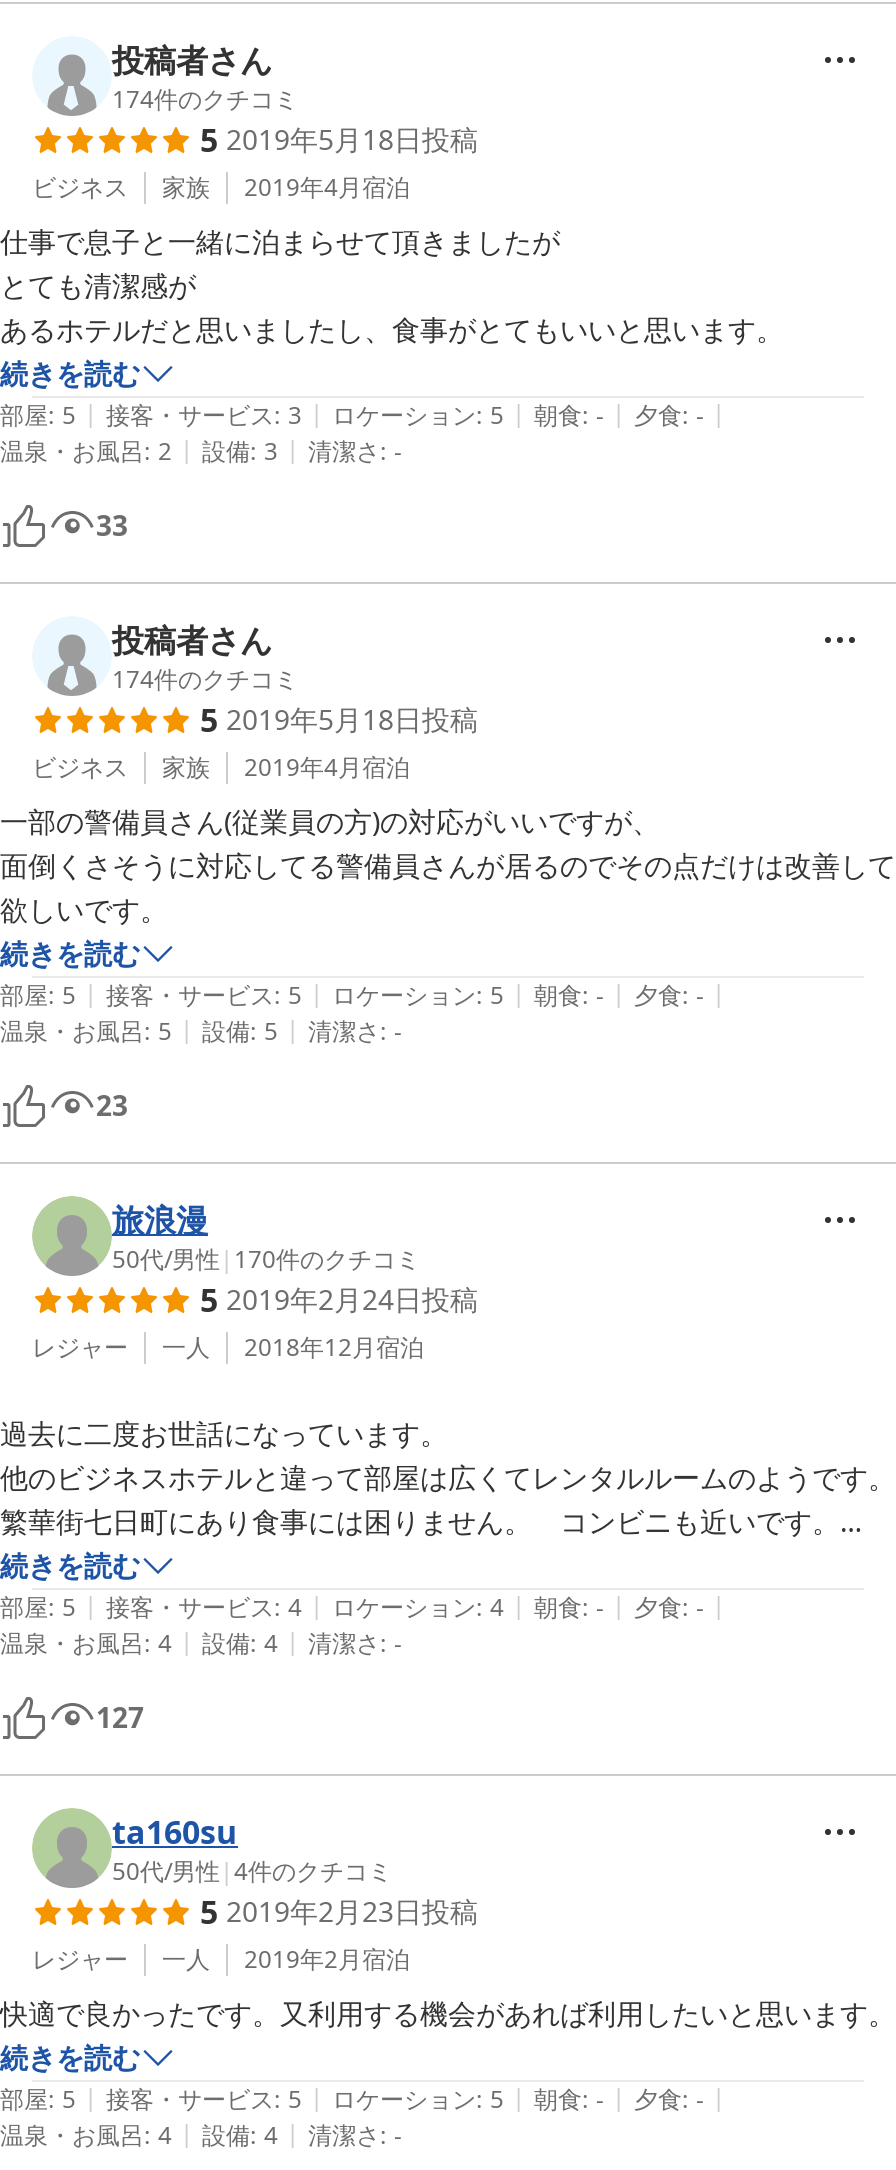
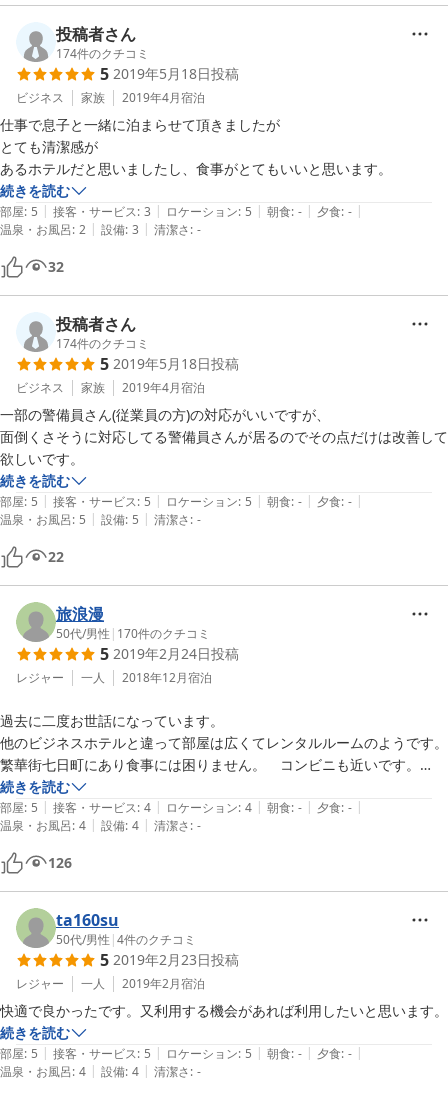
[96,506,128,544] 33 -> [48,257,64,276] 32
[96,1086,128,1124] 23 -> [48,547,64,566] 22
[96,1698,144,1736] 127 -> [48,853,72,872] 126

